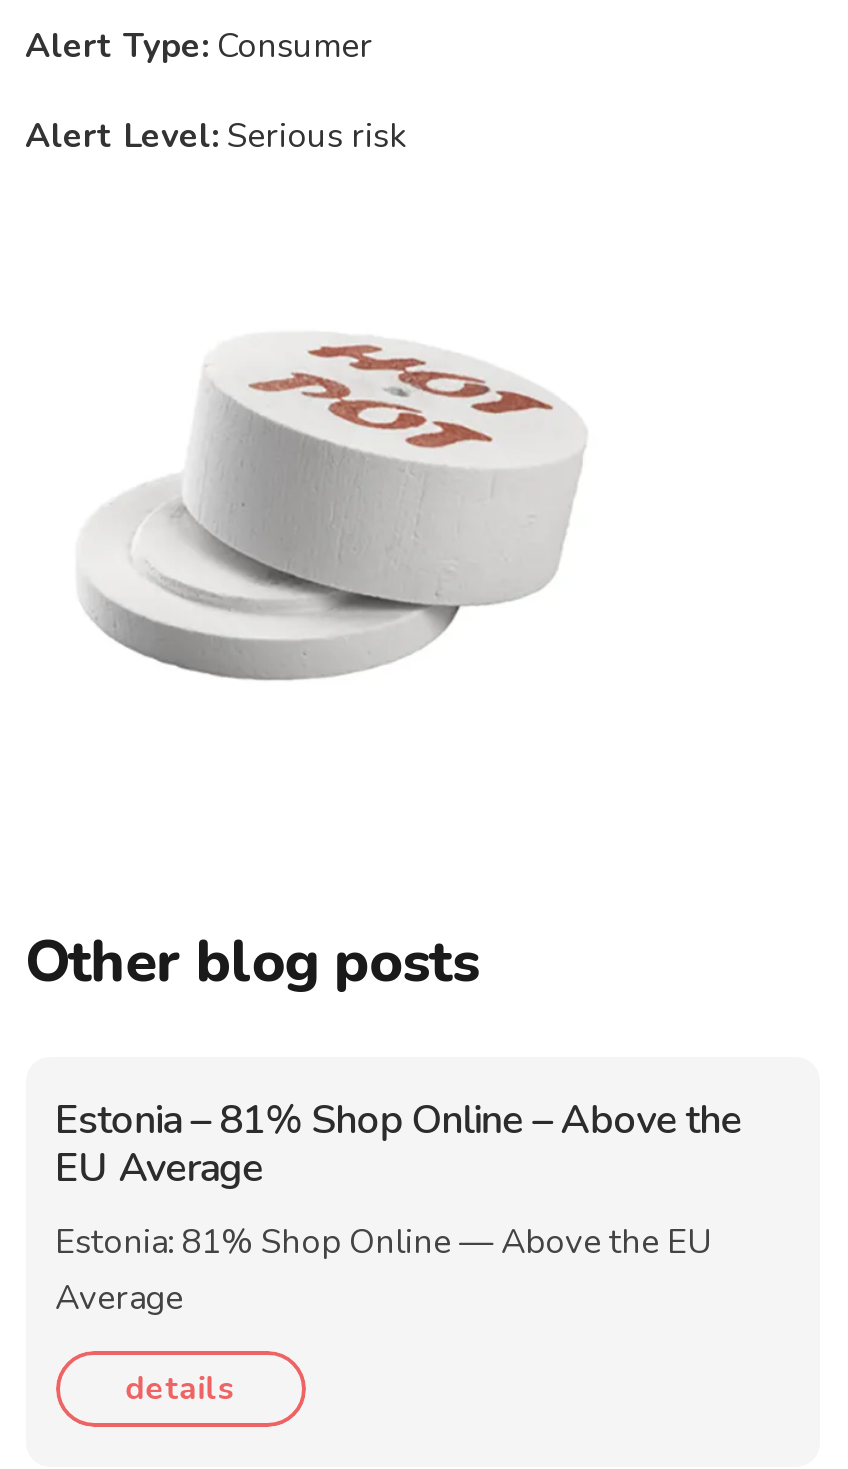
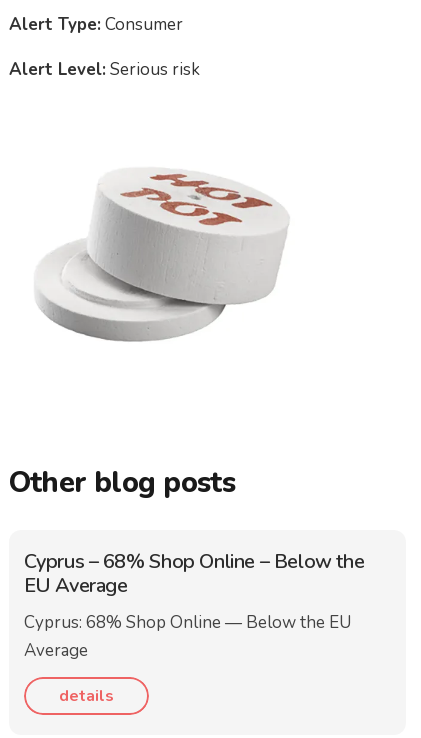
[55,1092,741,1146] Estonia – 81% Shop Online – Above the -> [23,547,364,574] Cyprus – 68% Shop Online – Below the
[55,1220,711,1266] Estonia: 81% Shop Online — Above the EU -> [23,611,350,634] Cyprus: 68% Shop Online — Below the EU

